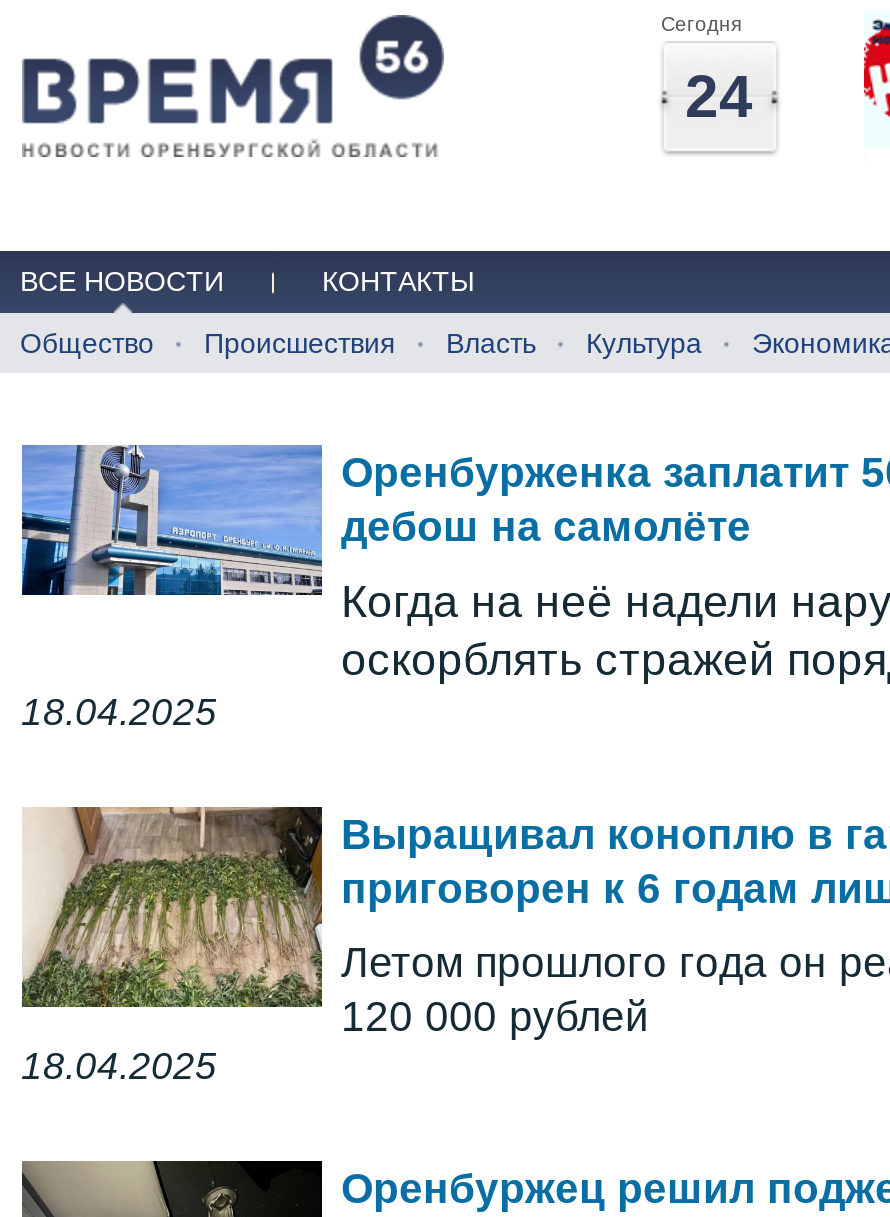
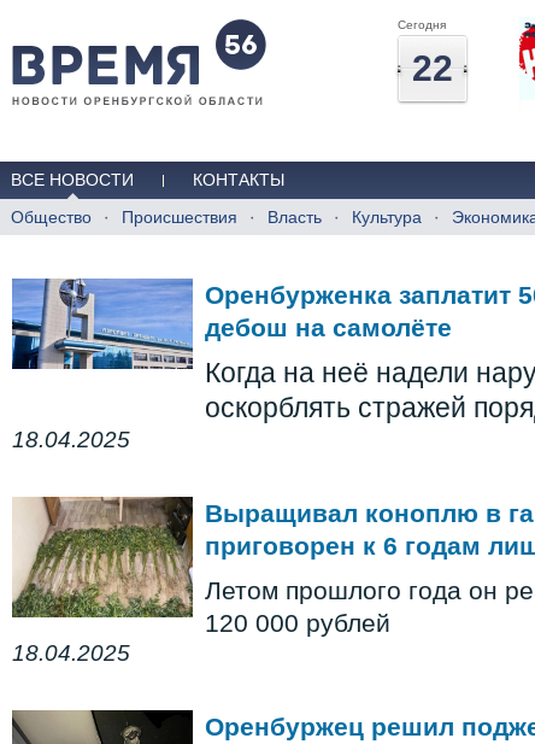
[685,63,753,129] 24 -> [411,48,452,88] 22

